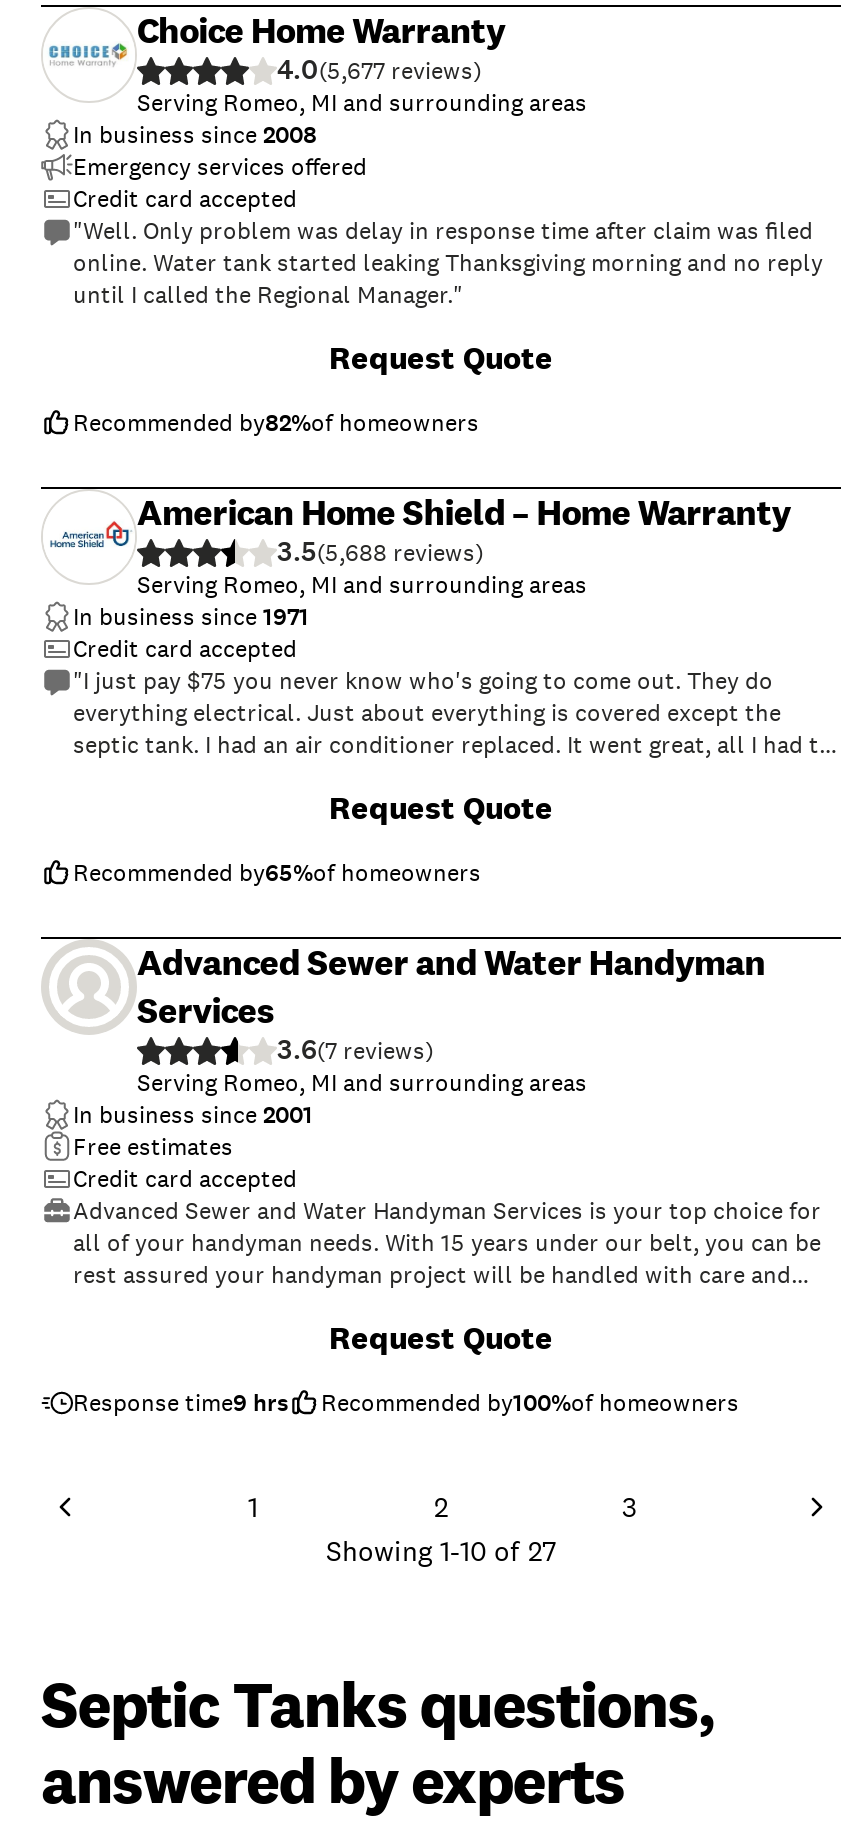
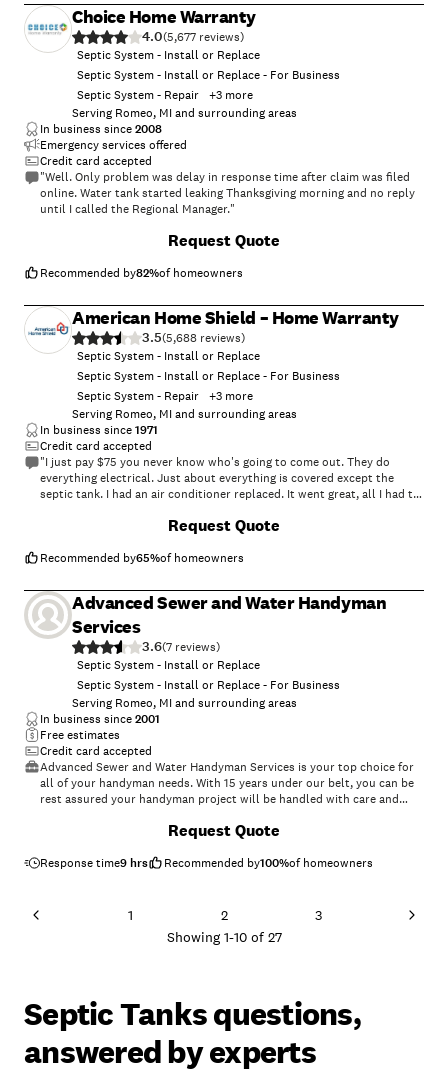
none -> [77,47,340,103] Septic System - Install or Replace | Septic System - Install or Replace - For Business | Septic System - Repair | +3 more
none -> [77,348,340,404] Septic System - Install or Replace | Septic System - Install or Replace - For Business | Septic System - Repair | +3 more
none -> [77,657,340,693] Septic System - Install or Replace | Septic System - Install or Replace - For Business

